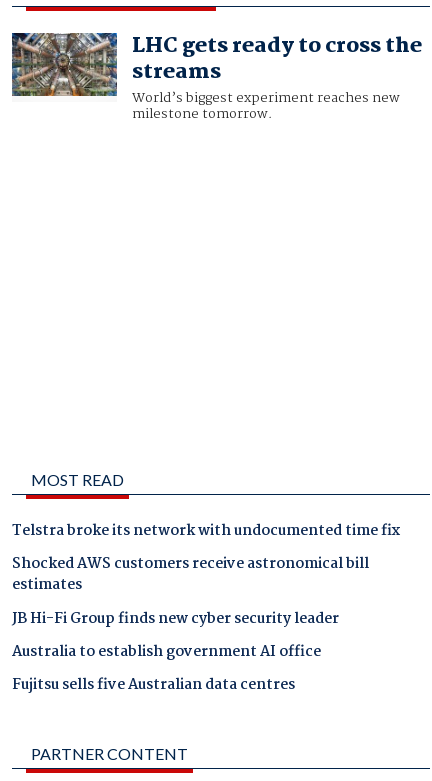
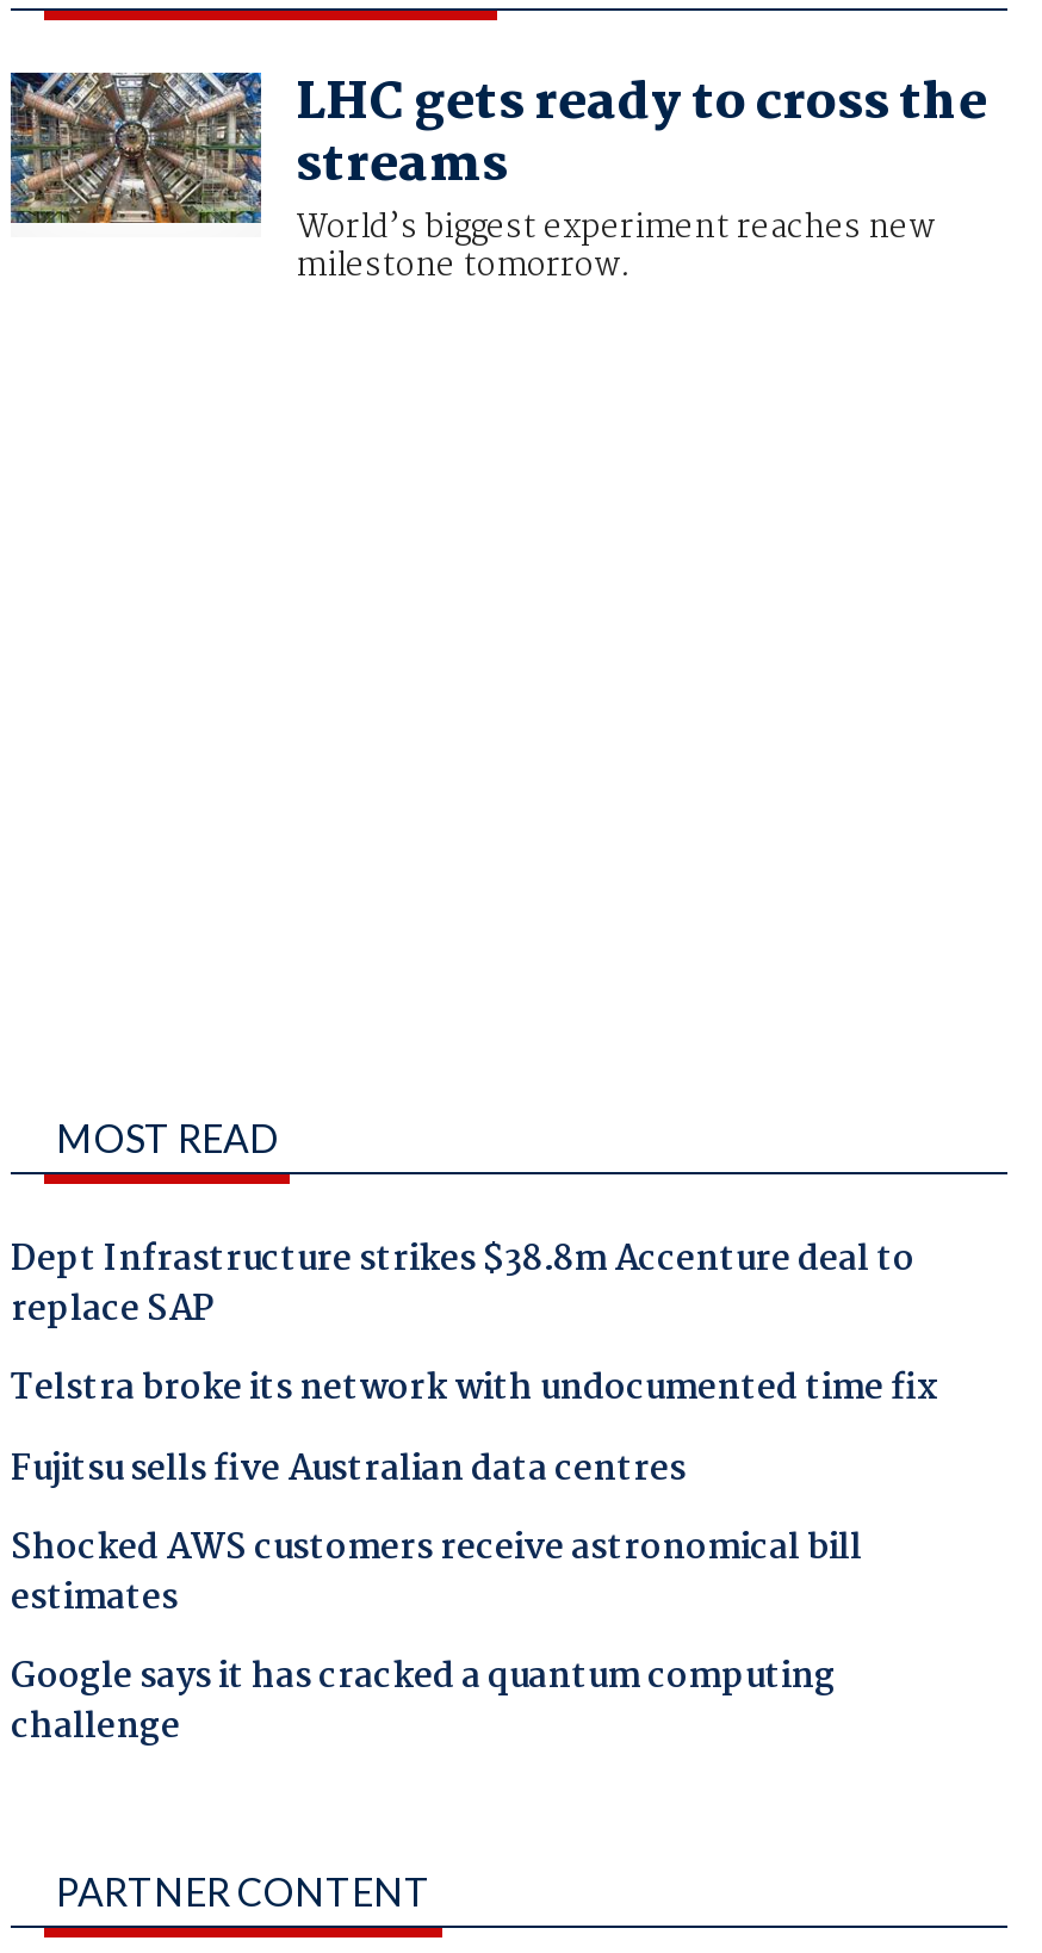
none -> [11,1232,914,1339] Dept Infrastructure strikes $38.8m Accenture deal to | replace SAP
moved [12,552,369,597] -> [11,1520,862,1627]: Shocked AWS customers receive astronomical bill | estimates
[12,606,339,664] JB Hi-Fi Group finds new cyber security leader | Australia to establish government AI office -> [11,1649,836,1756] Google says it has cracked a quantum computing | challenge
moved [12,673,295,697] -> [11,1440,686,1498]: Fujitsu sells five Australian data centres

